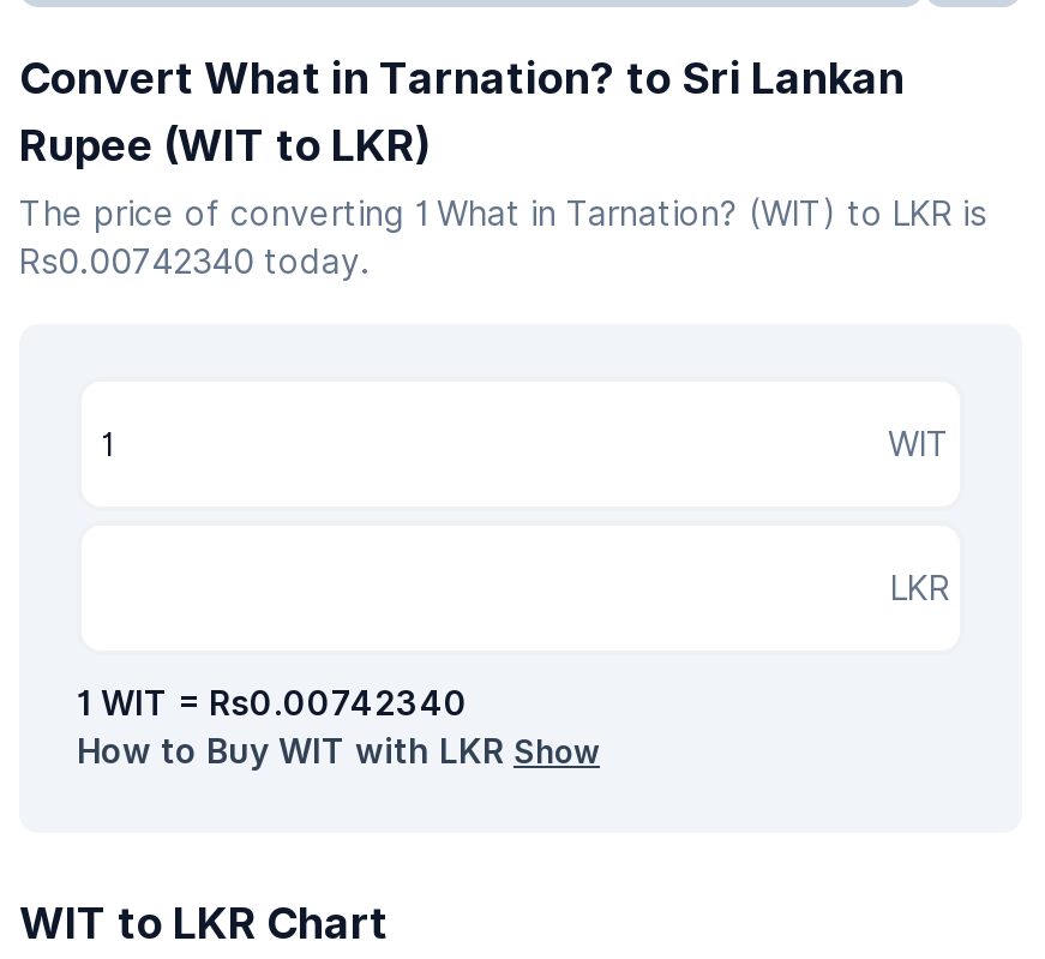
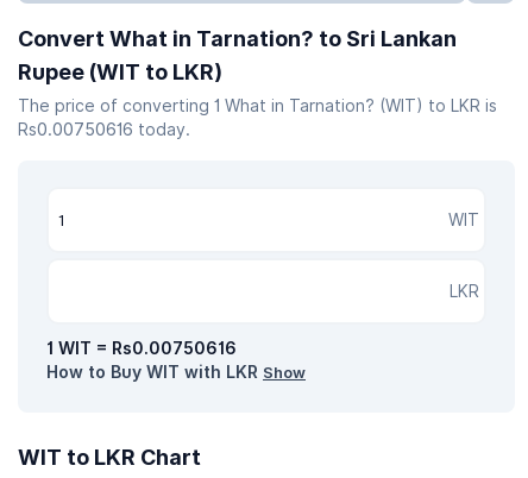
[19,240,370,281] Rs0.00742340 today. -> [18,119,190,139] Rs0.00750616 today.
[77,682,468,723] 1 WIT = Rs0.00742340 -> [46,338,237,358] 1 WIT = Rs0.00750616

